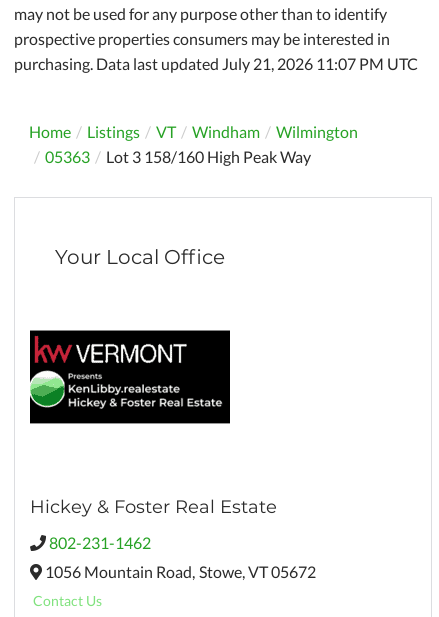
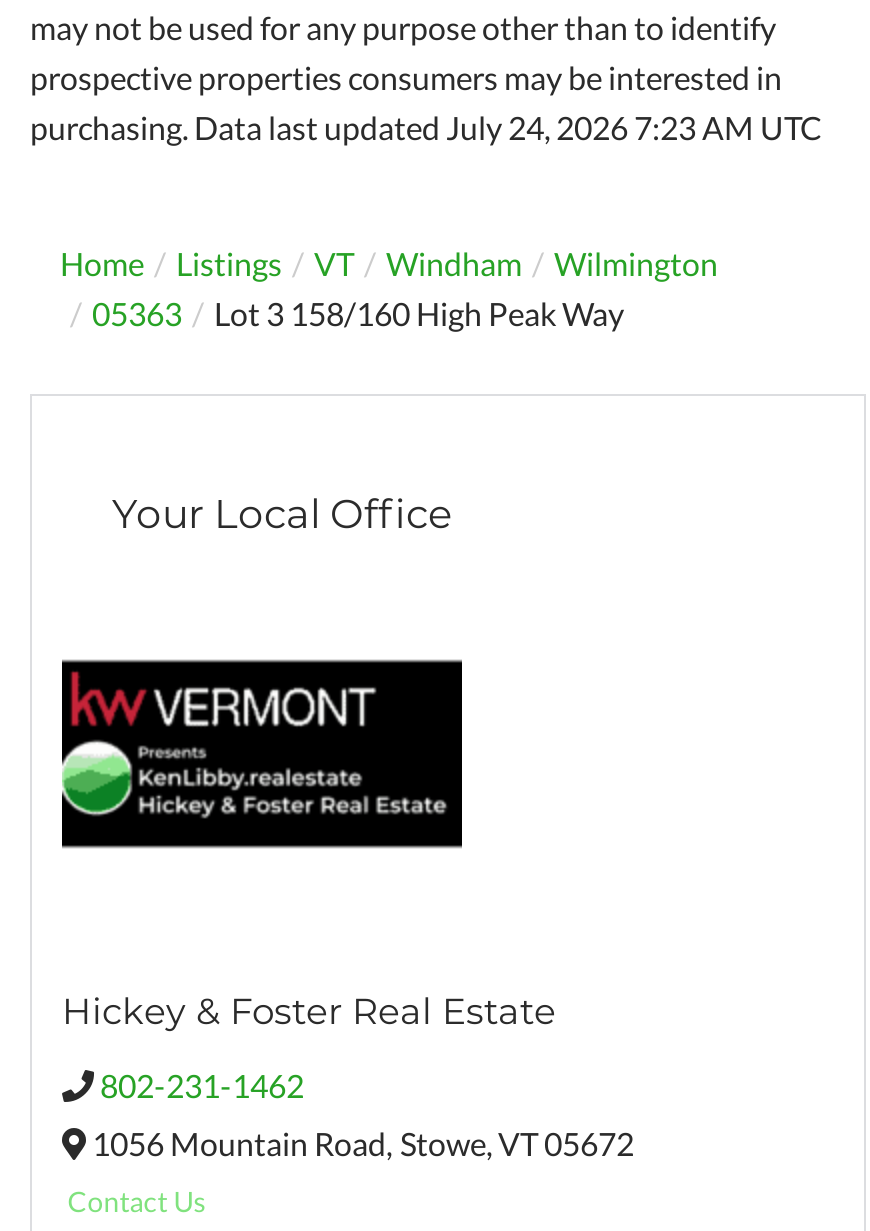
[14,54,418,73] purchasing. Data last updated July 21, 2026 11:07 PM UTC -> [30,108,822,146] purchasing. Data last updated July 24, 2026 7:23 AM UTC

